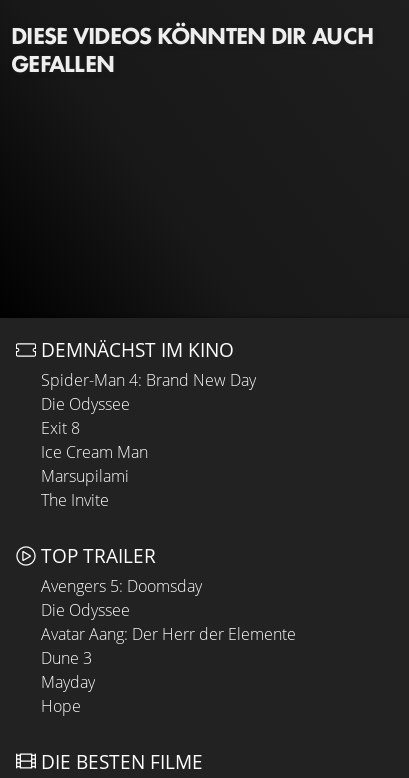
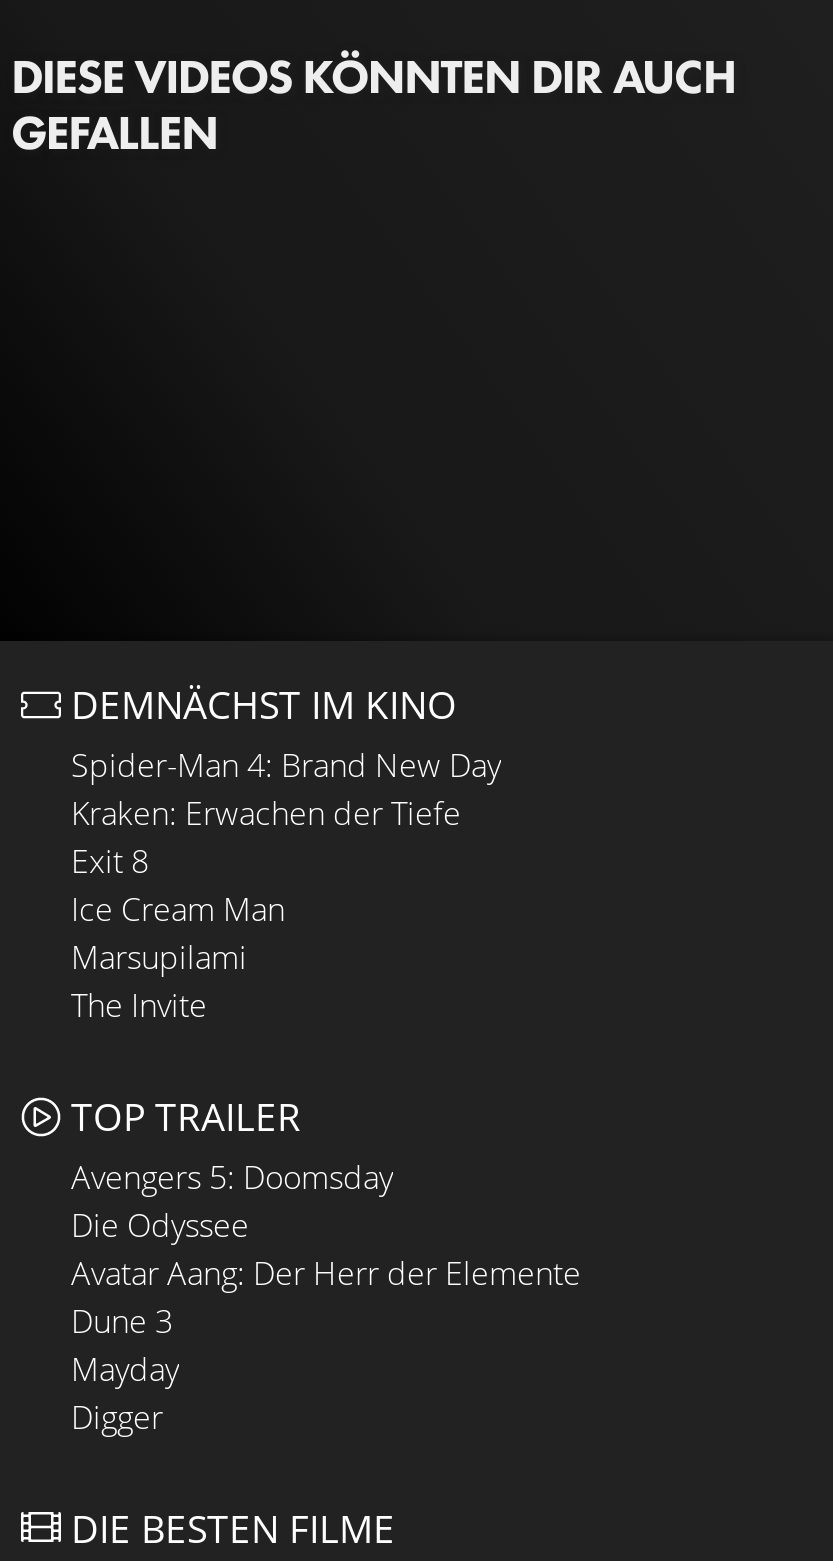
[41,393,130,415] Die Odyssee -> [71,791,461,835] Kraken: Erwachen der Tiefe
[41,694,81,716] Hope -> [71,1394,163,1438] Digger

